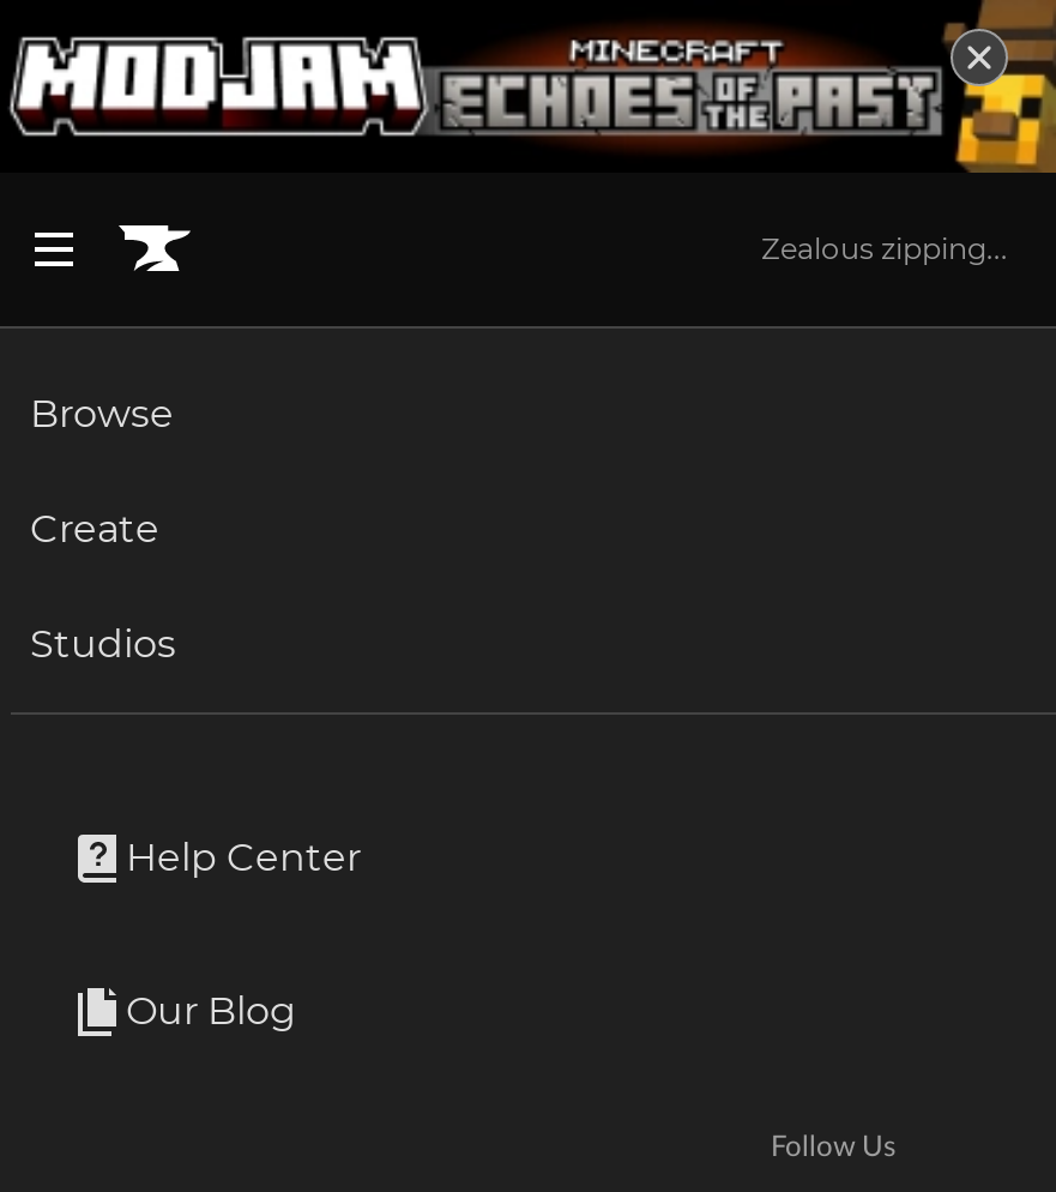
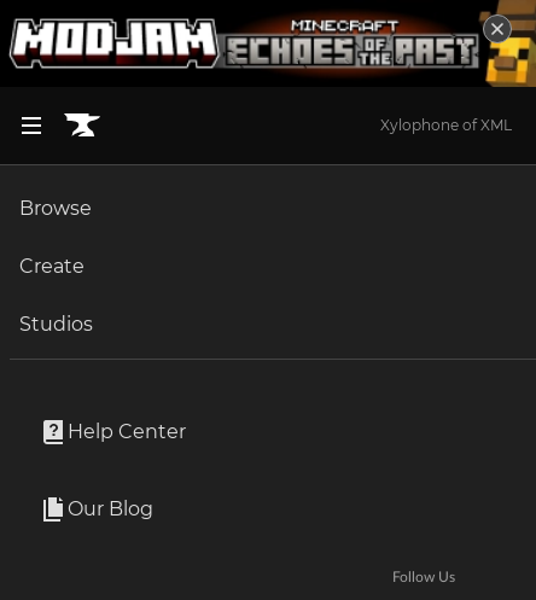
[761,230,1008,266] Zealous zipping... -> [380,116,512,134] Xylophone of XML

